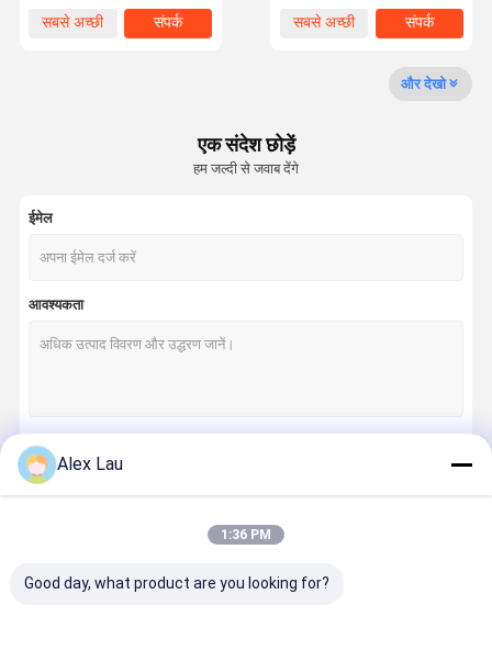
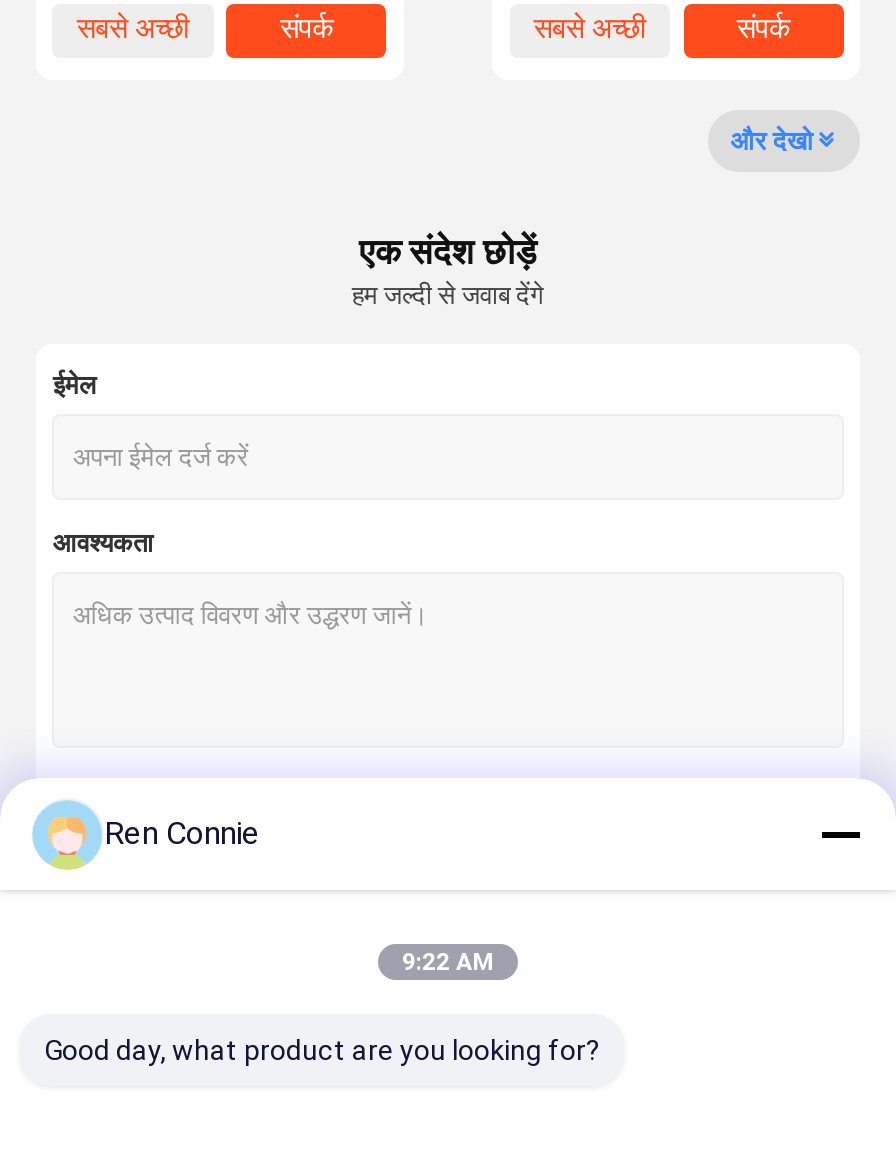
[57,453,123,474] Alex Lau -> [104,814,260,852] Ren Connie
[221,527,271,542] 1:36 PM -> [402,948,494,976] 9:22 AM

